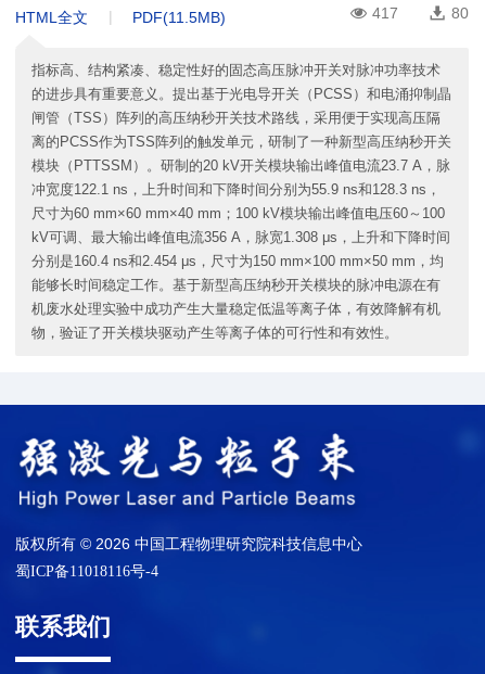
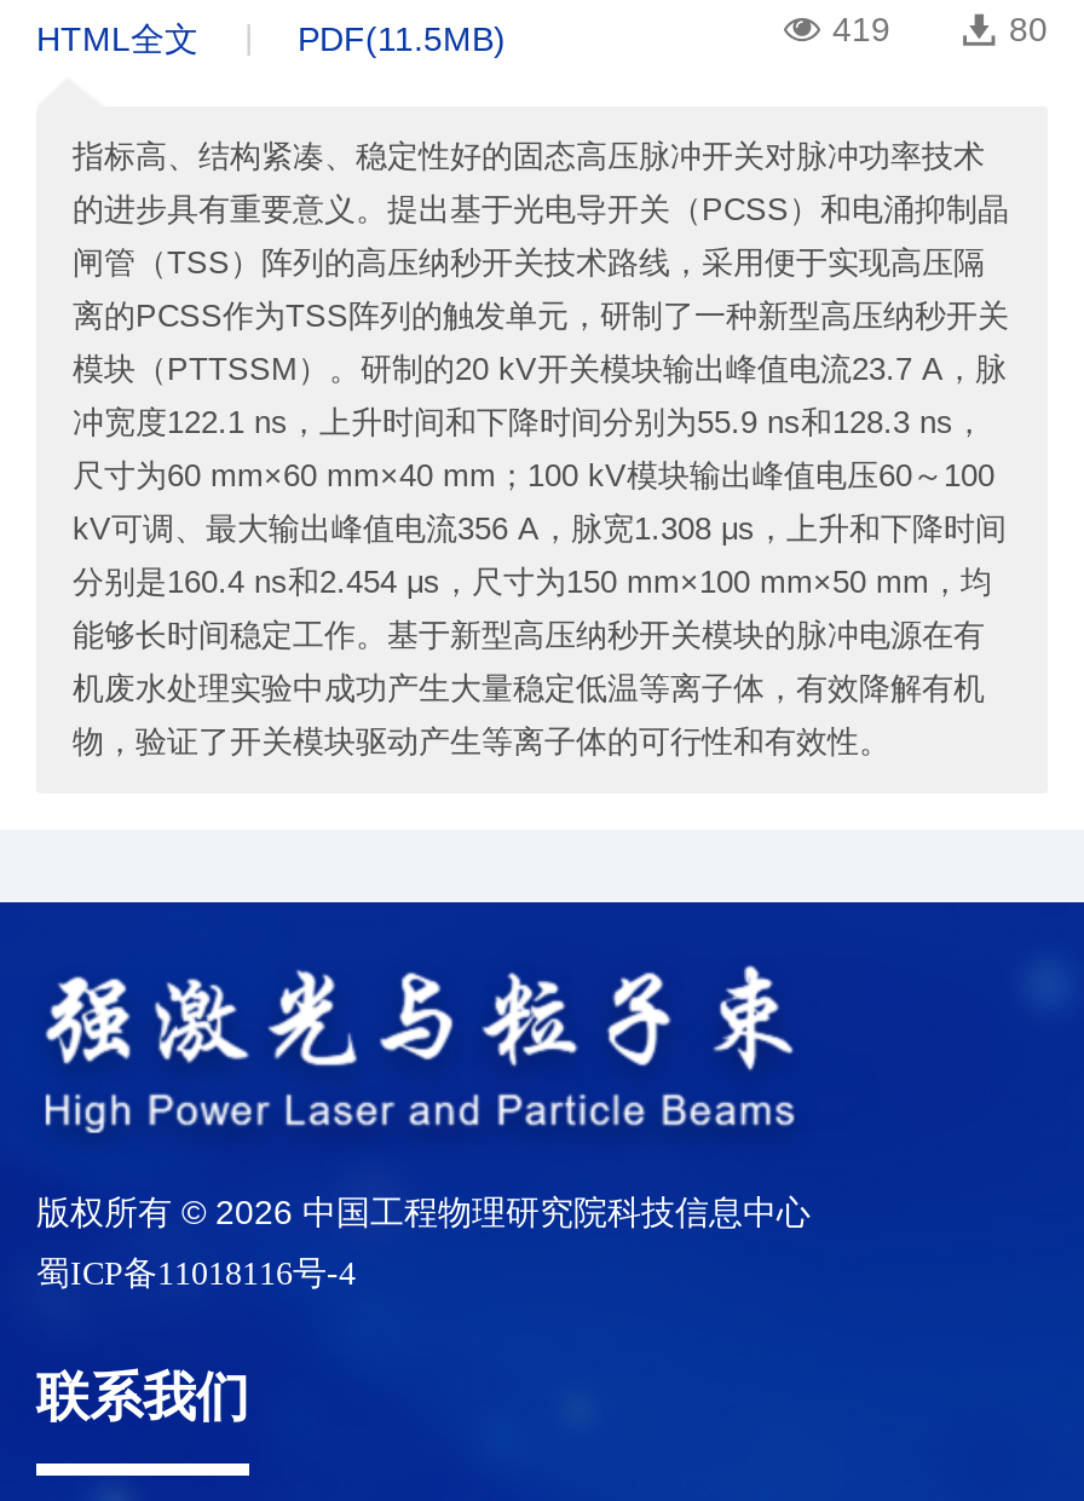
[372,4,398,22] 417 -> [832,10,890,48] 419

